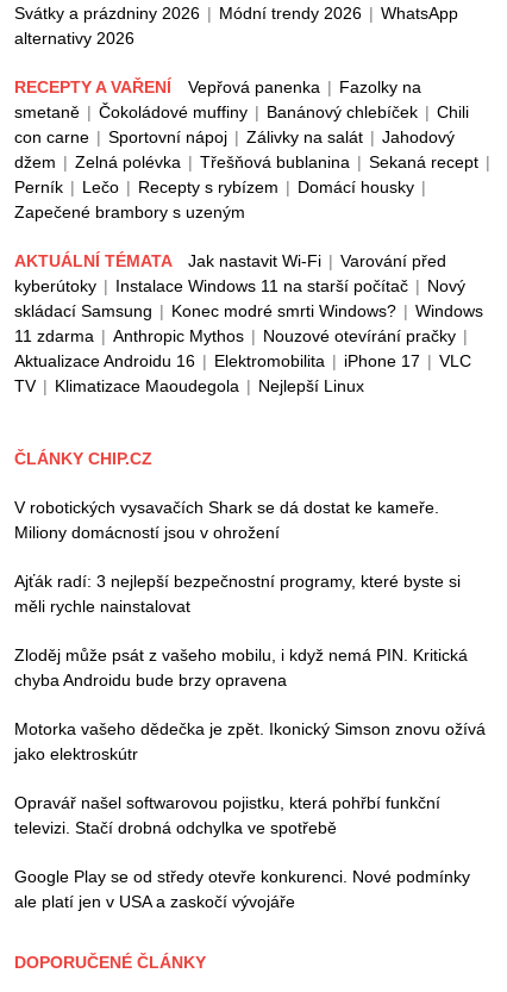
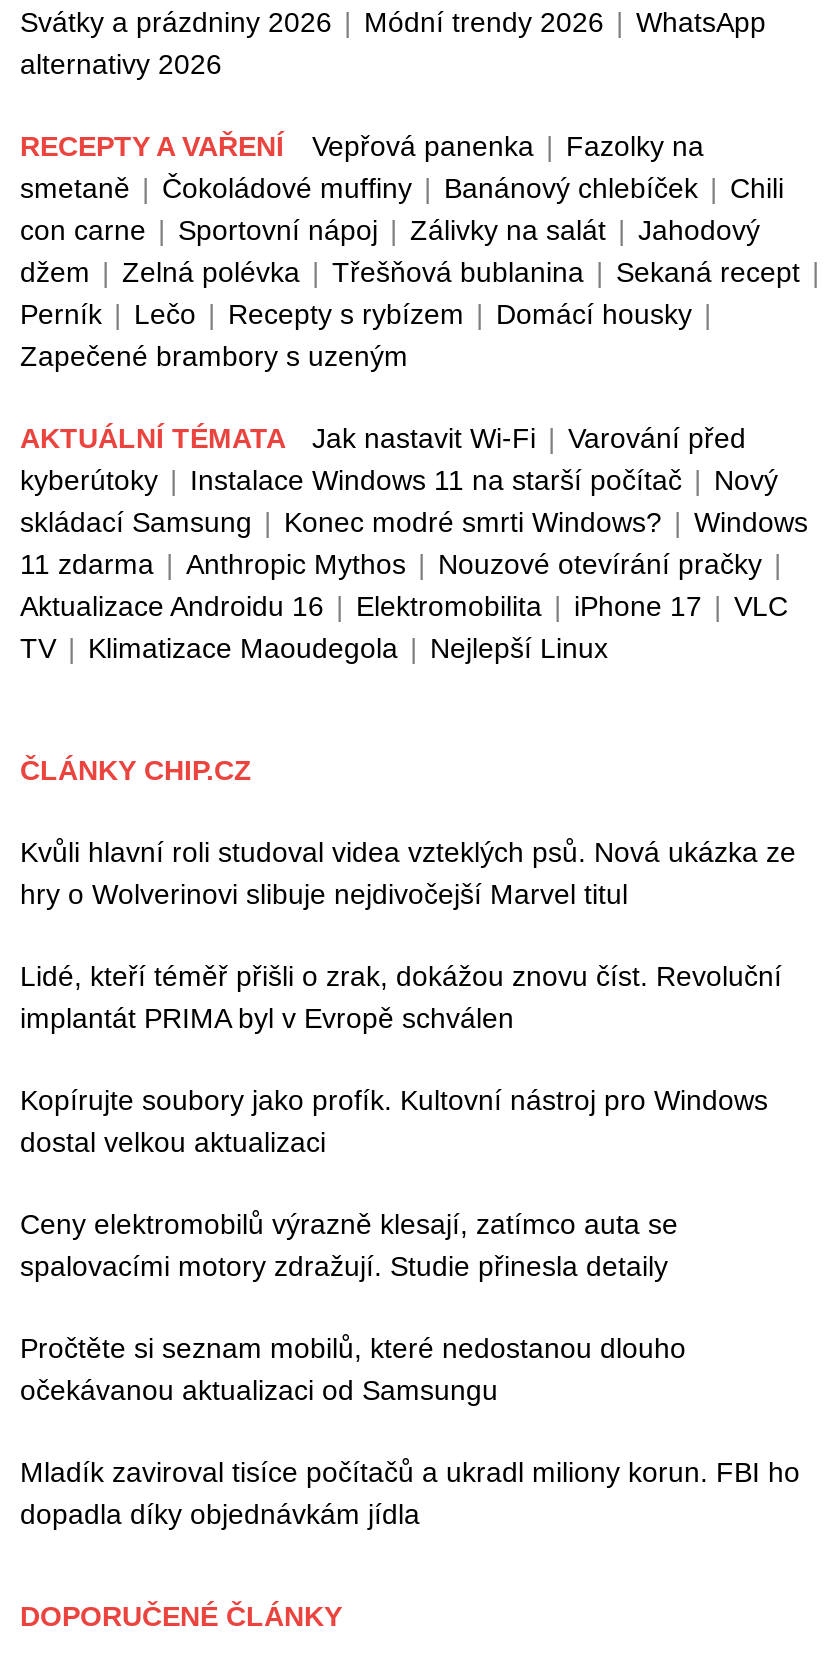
[14,498,439,542] V robotických vysavačích Shark se dá dostat ke kameře. | Miliony domácností jsou v ohrožení -> [20,836,796,910] Kvůli hlavní roli studoval videa vzteklých psů. Nová ukázka ze | hry o Wolverinovi slibuje nejdivočejší Marvel titul
[14,572,461,616] Ajťák radí: 3 nejlepší bezpečnostní programy, které byste si | měli rychle nainstalovat -> [20,960,782,1034] Lidé, kteří téměř přišli o zrak, dokážou znovu číst. Revoluční | implantát PRIMA byl v Evropě schválen
[14,646,468,690] Zloděj může psát z vašeho mobilu, i když nemá PIN. Kritická | chyba Androidu bude brzy opravena -> [20,1084,768,1158] Kopírujte soubory jako profík. Kultovní nástroj pro Windows | dostal velkou aktualizaci
[14,720,486,764] Motorka vašeho dědečka je zpět. Ikonický Simson znovu ožívá | jako elektroskútr -> [20,1208,678,1282] Ceny elektromobilů výrazně klesají, zatímco auta se | spalovacími motory zdražují. Studie přinesla detaily
[14,793,440,837] Opravář našel softwarovou pojistku, která pohřbí funkční | televizi. Stačí drobná odchylka ve spotřebě -> [20,1332,686,1406] Pročtěte si seznam mobilů, které nedostanou dlouho | očekávanou aktualizaci od Samsungu
[14,867,470,911] Google Play se od středy otevře konkurenci. Nové podmínky | ale platí jen v USA a zaskočí vývojáře -> [20,1456,800,1530] Mladík zaviroval tisíce počítačů a ukradl miliony korun. FBI ho | dopadla díky objednávkám jídla

